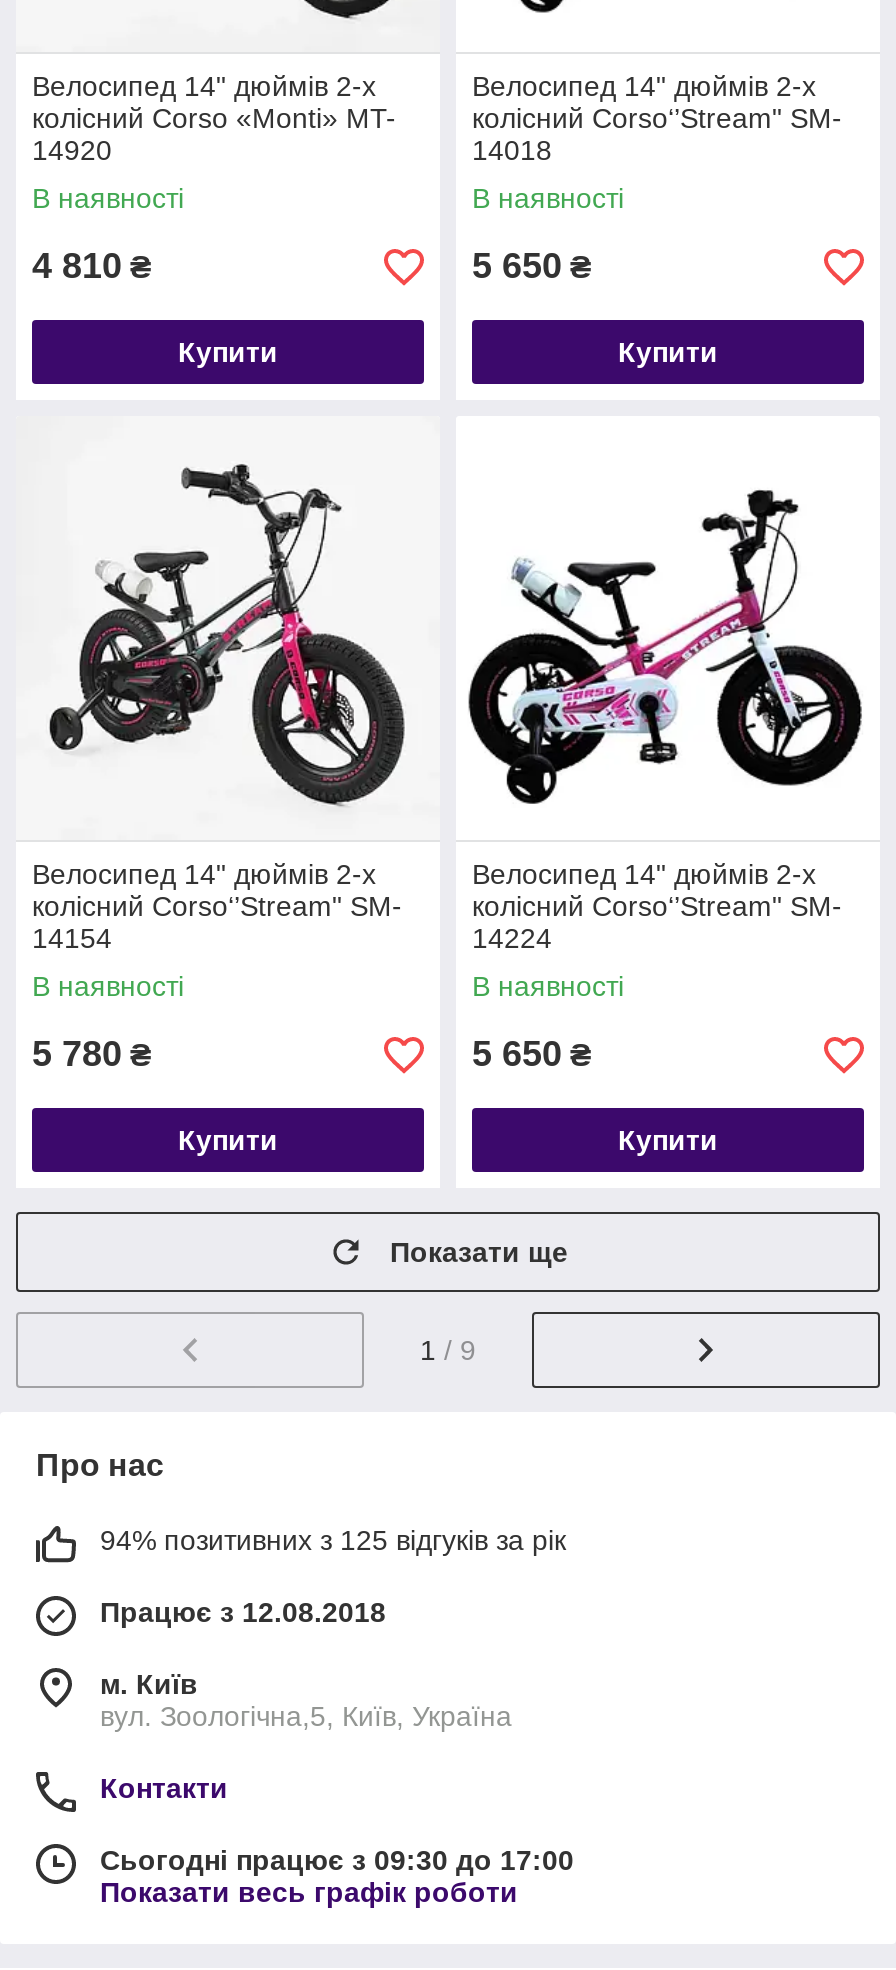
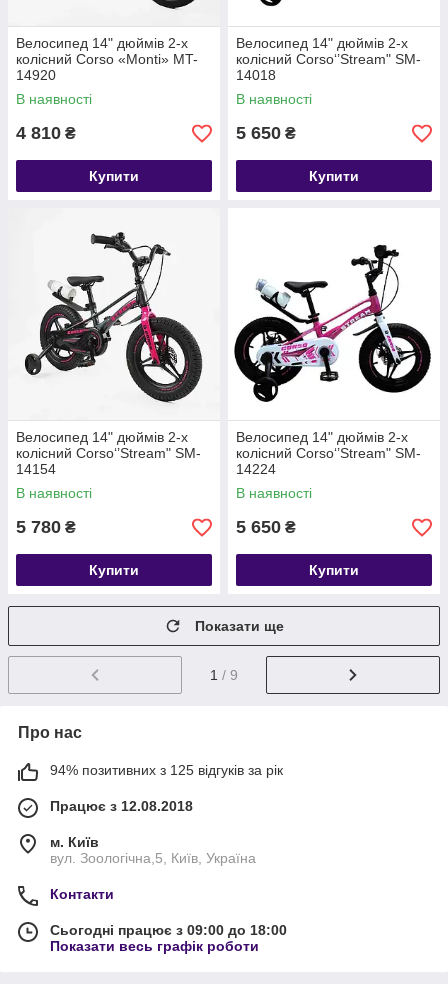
[100,1844,574,1876] Сьогодні працює з 09:30 до 17:00 -> [50,922,287,938] Сьогодні працює з 09:00 до 18:00

